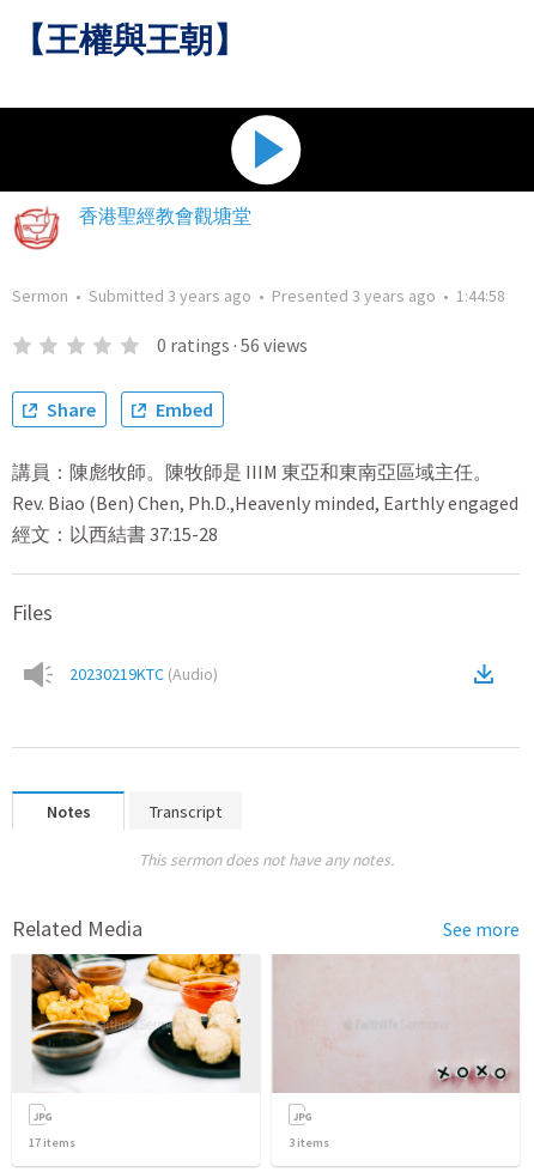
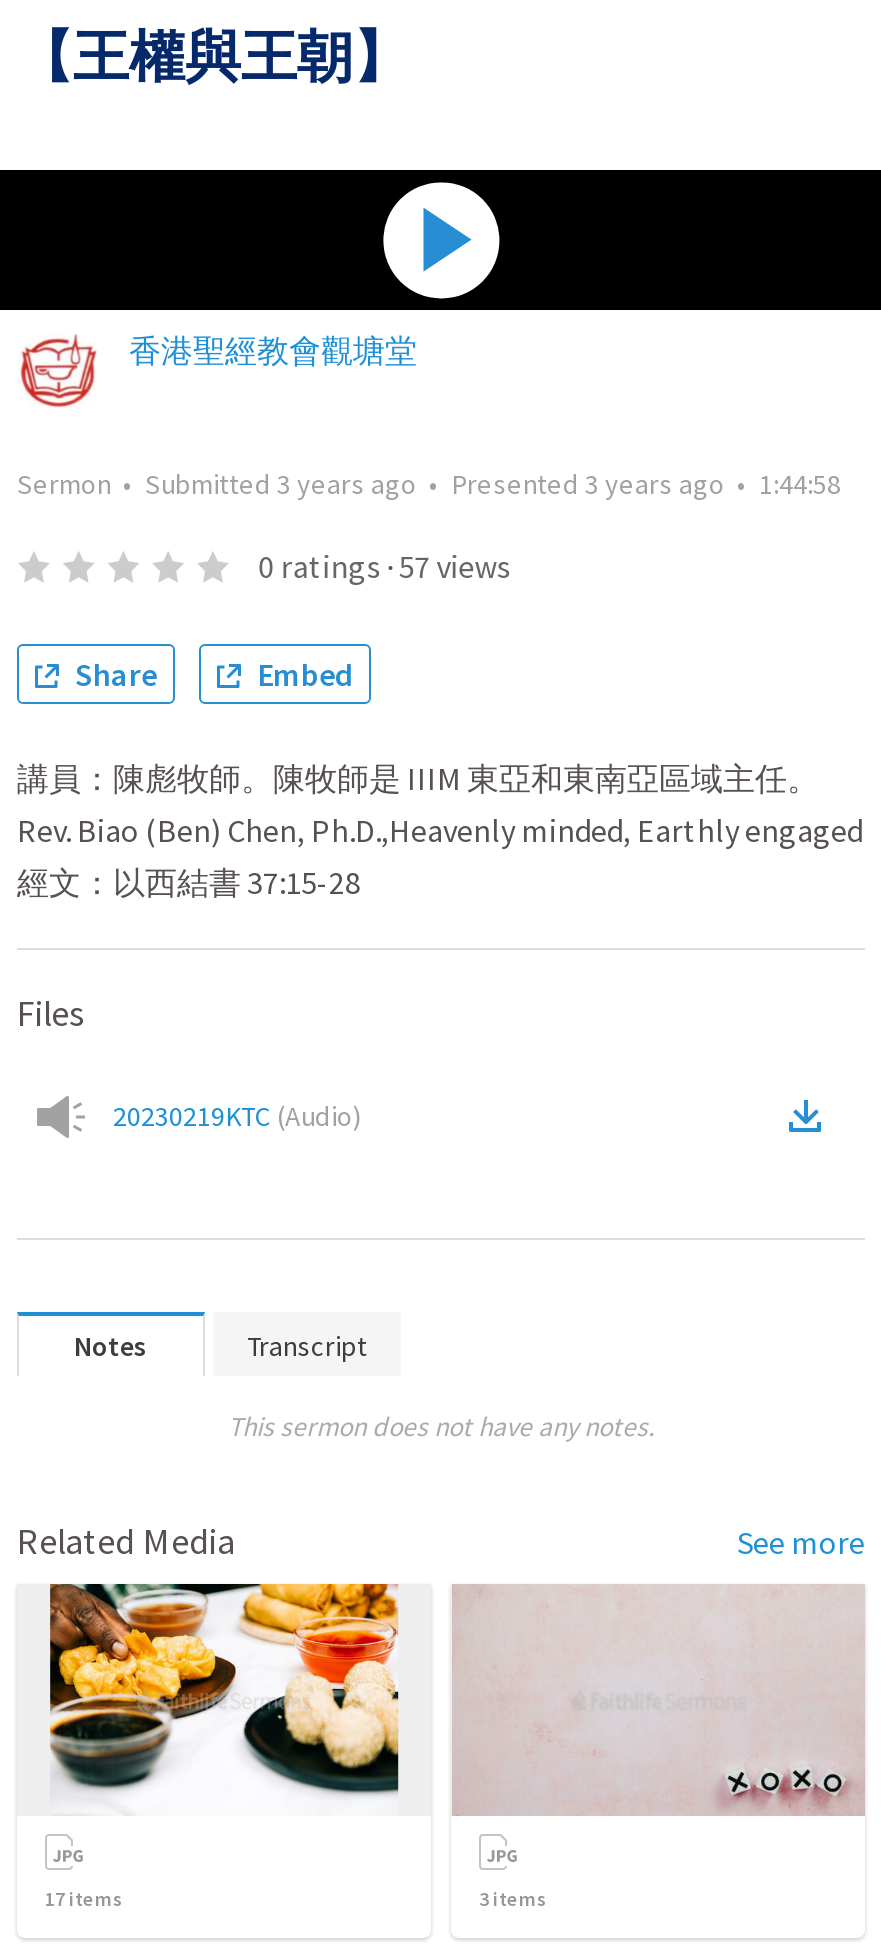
[156,333,307,357] 0 ratings · 56 views -> [258,546,510,586] 0 ratings · 57 views

